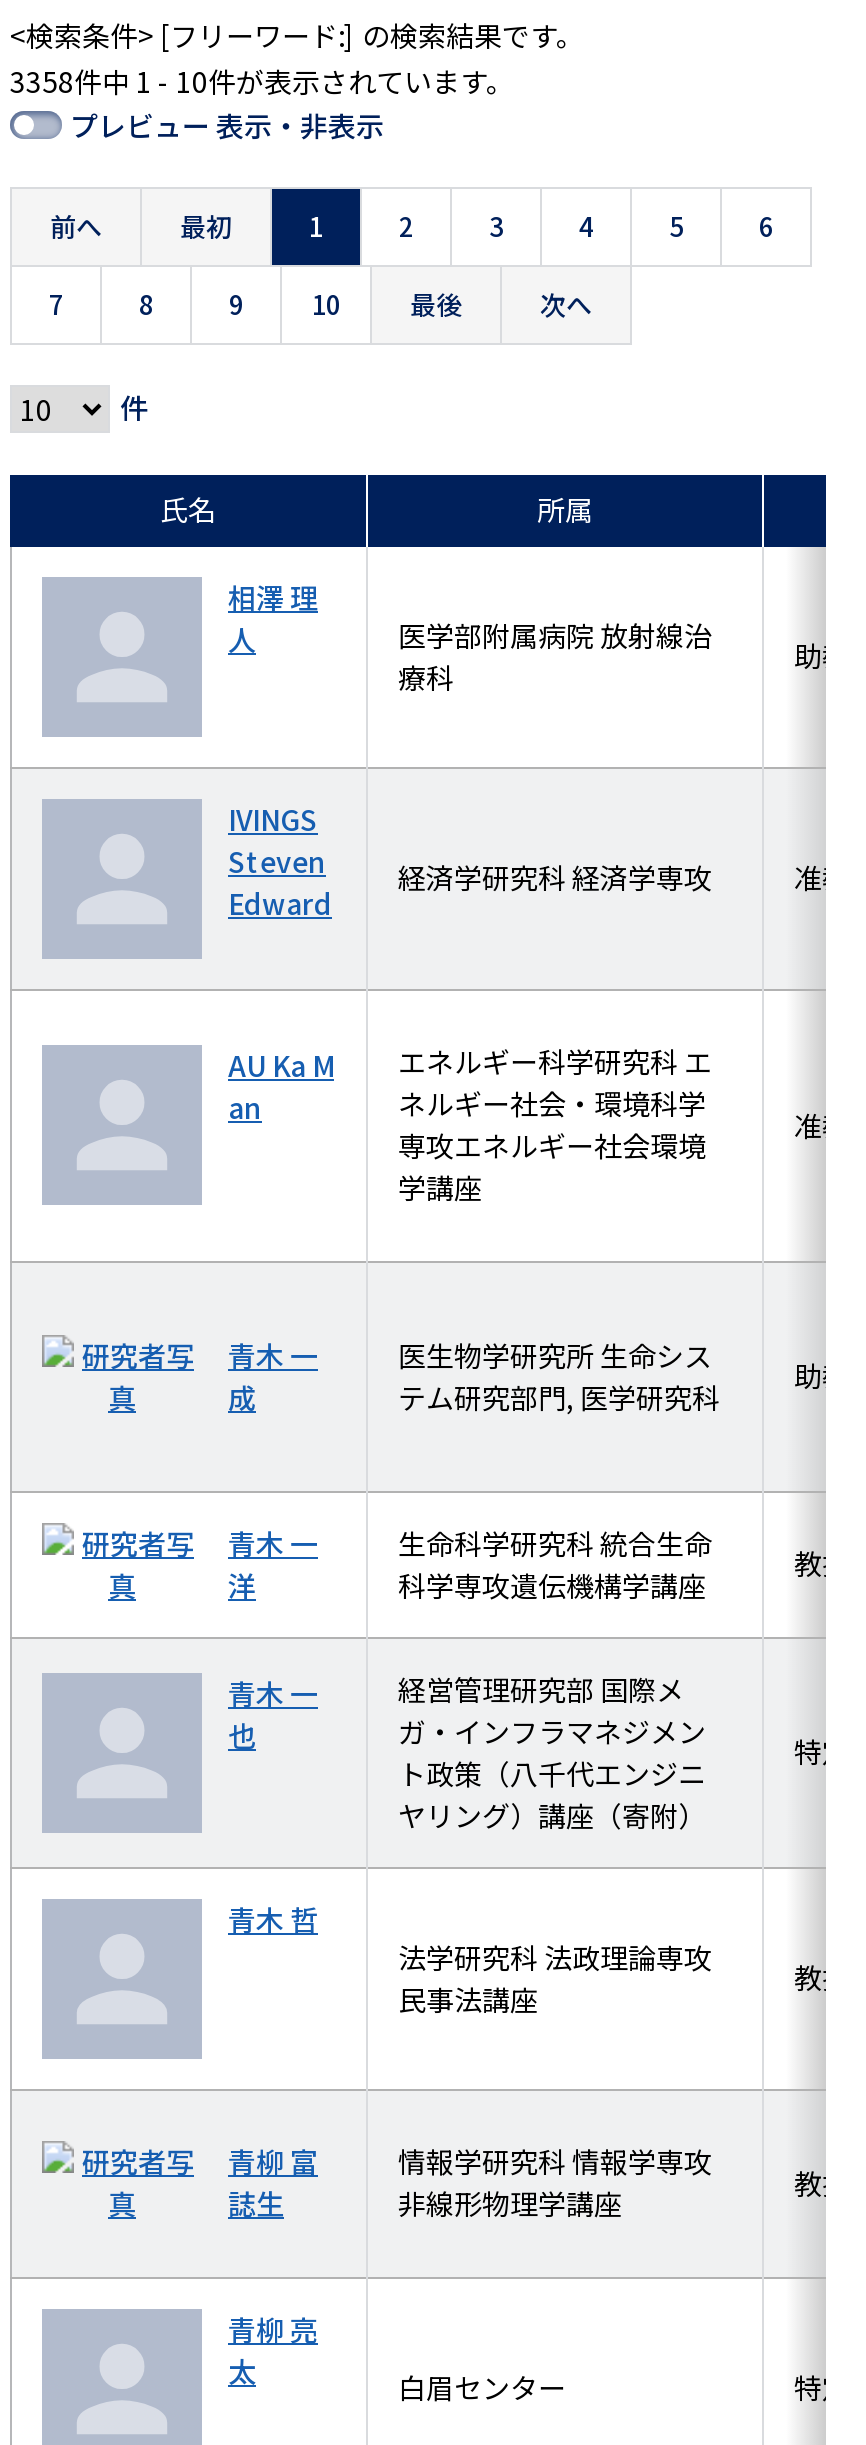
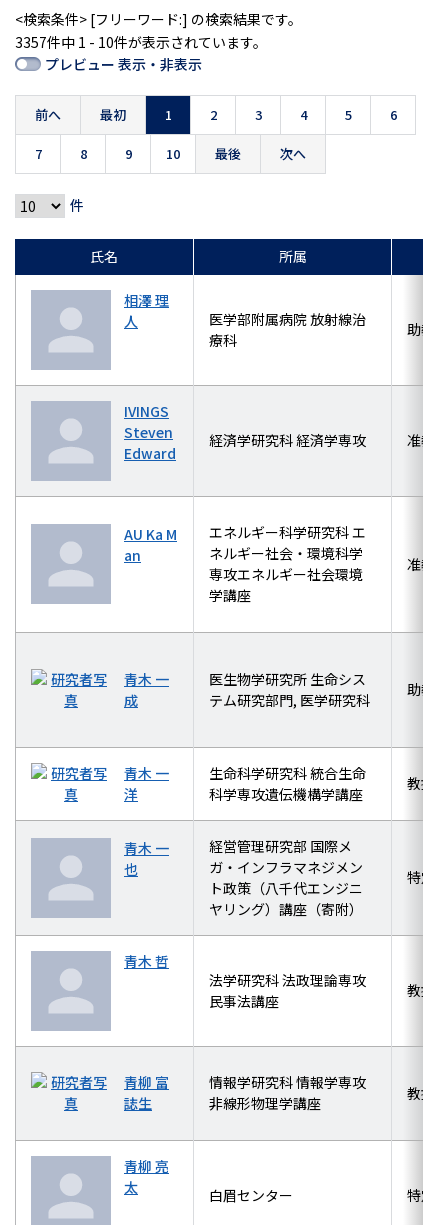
[10,61,514,101] 3358件中 1 - 10件が表示されています。 -> [15,32,267,52] 3357件中 1 - 10件が表示されています。

